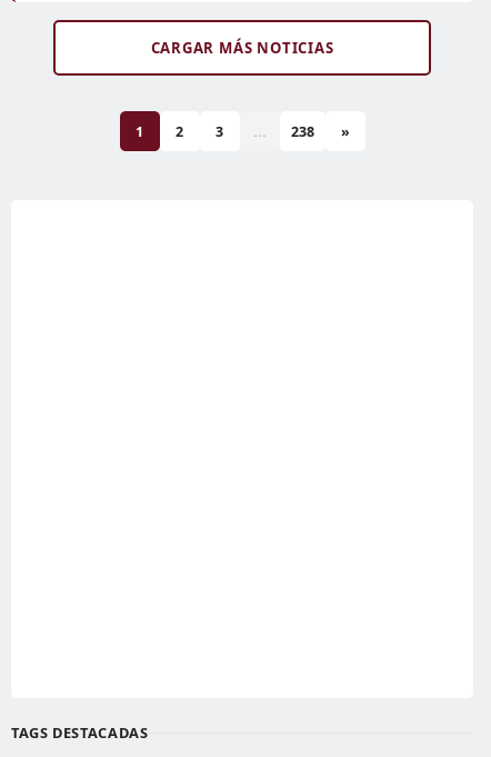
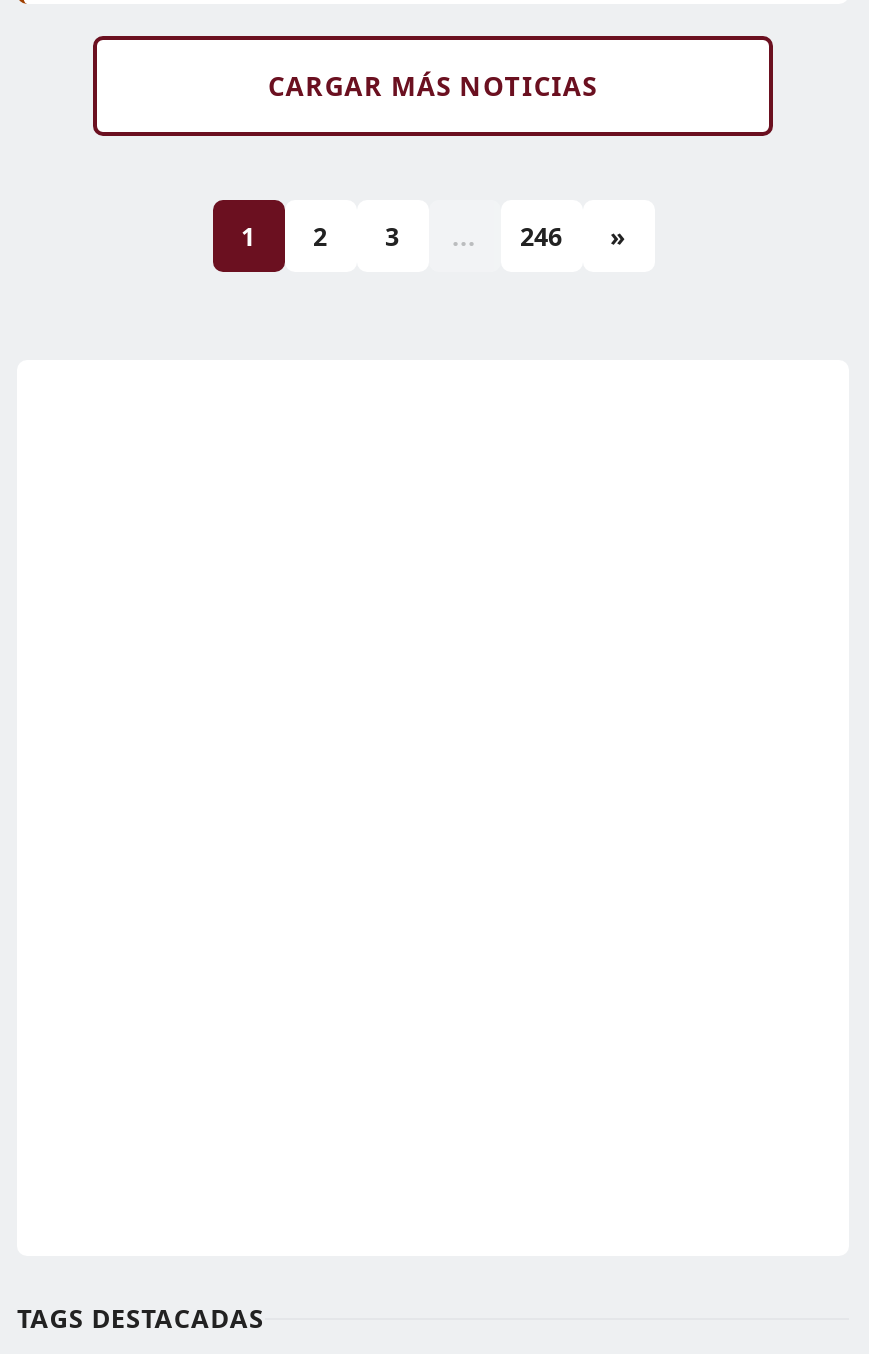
[290,122,314,141] 238 -> [520,219,562,253] 246

